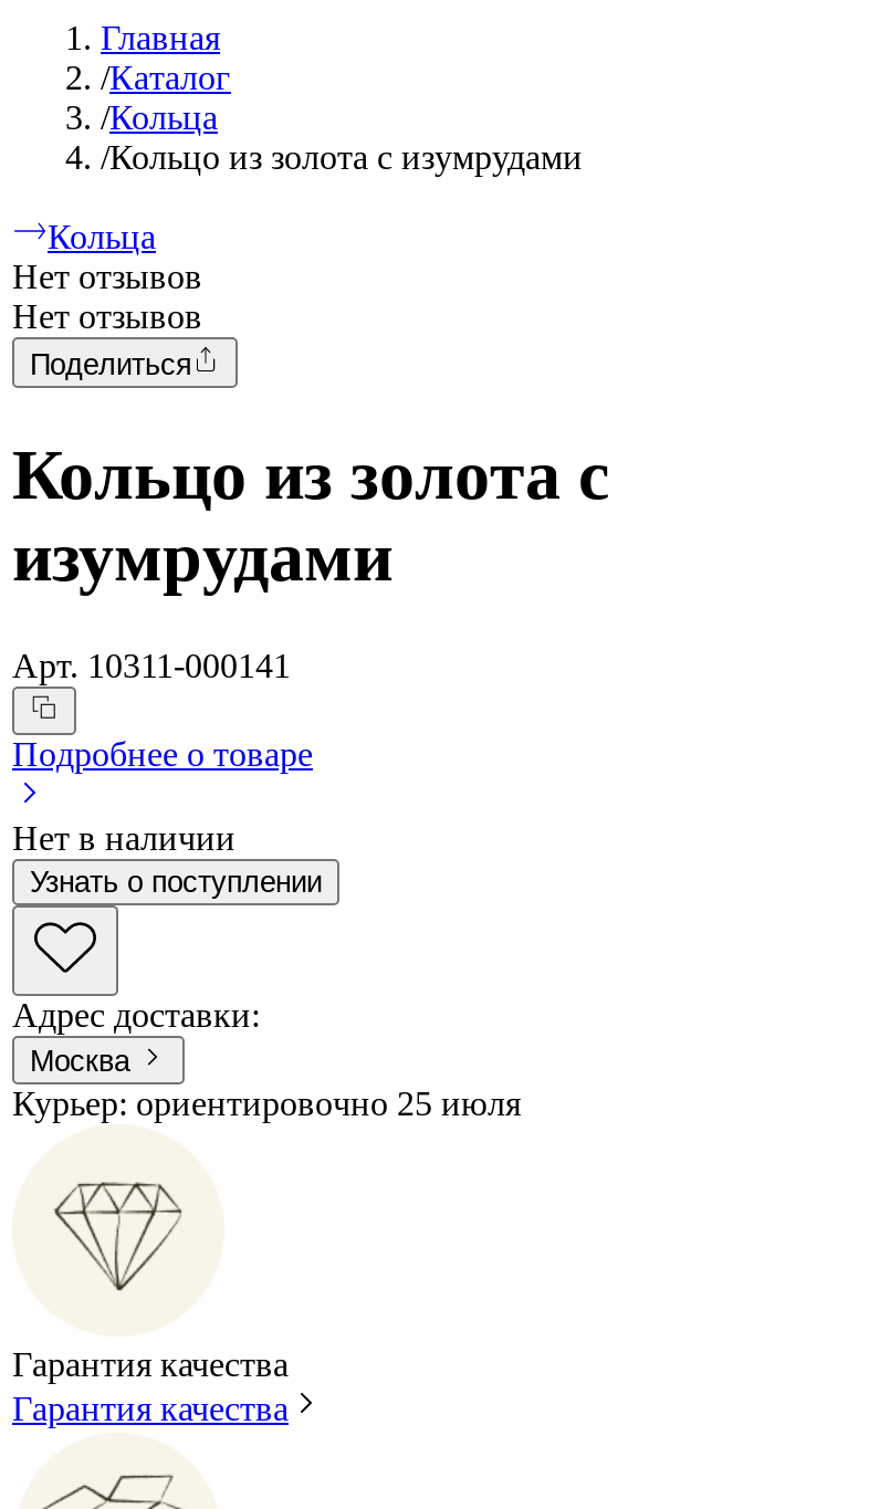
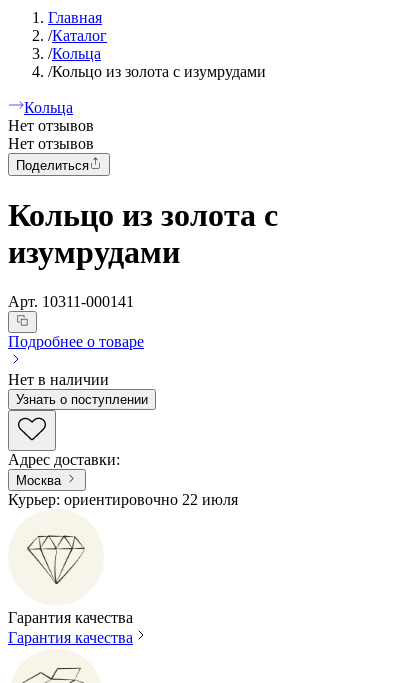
[12,1085,521,1123] Курьер: ориентировочно 25 июля -> [8,491,238,508] Курьер: ориентировочно 22 июля

